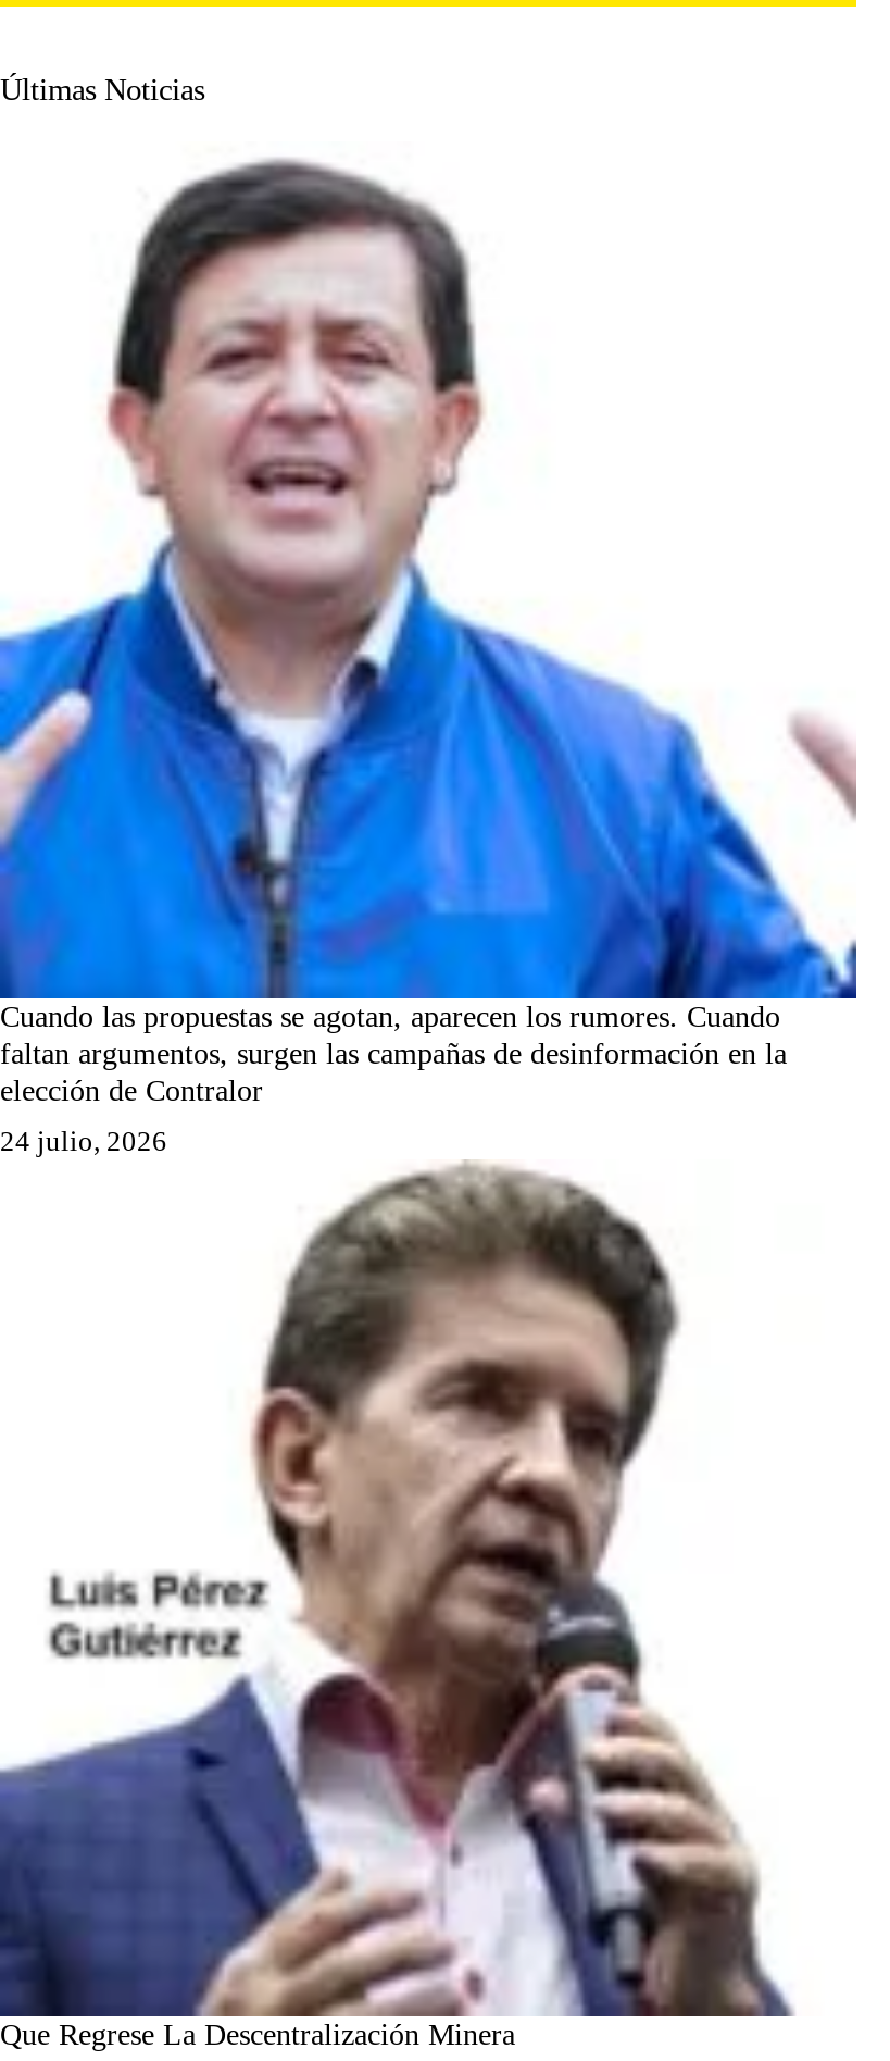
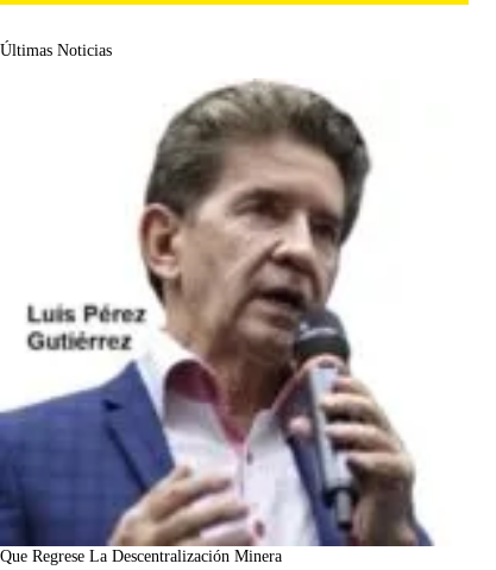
[0,144,858,1157] [image] | Cuando las propuestas se agotan, aparecen los rumores. Cuando | faltan argumentos, surgen las campañas de desinformación en la | elección de Contralor | 24 julio, 2026 -> none

